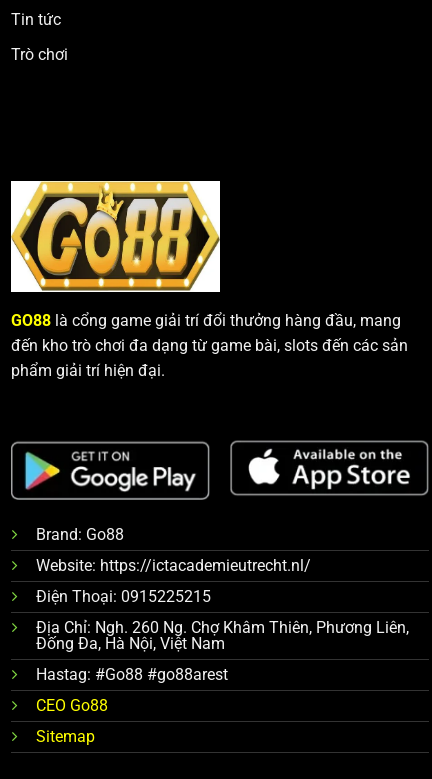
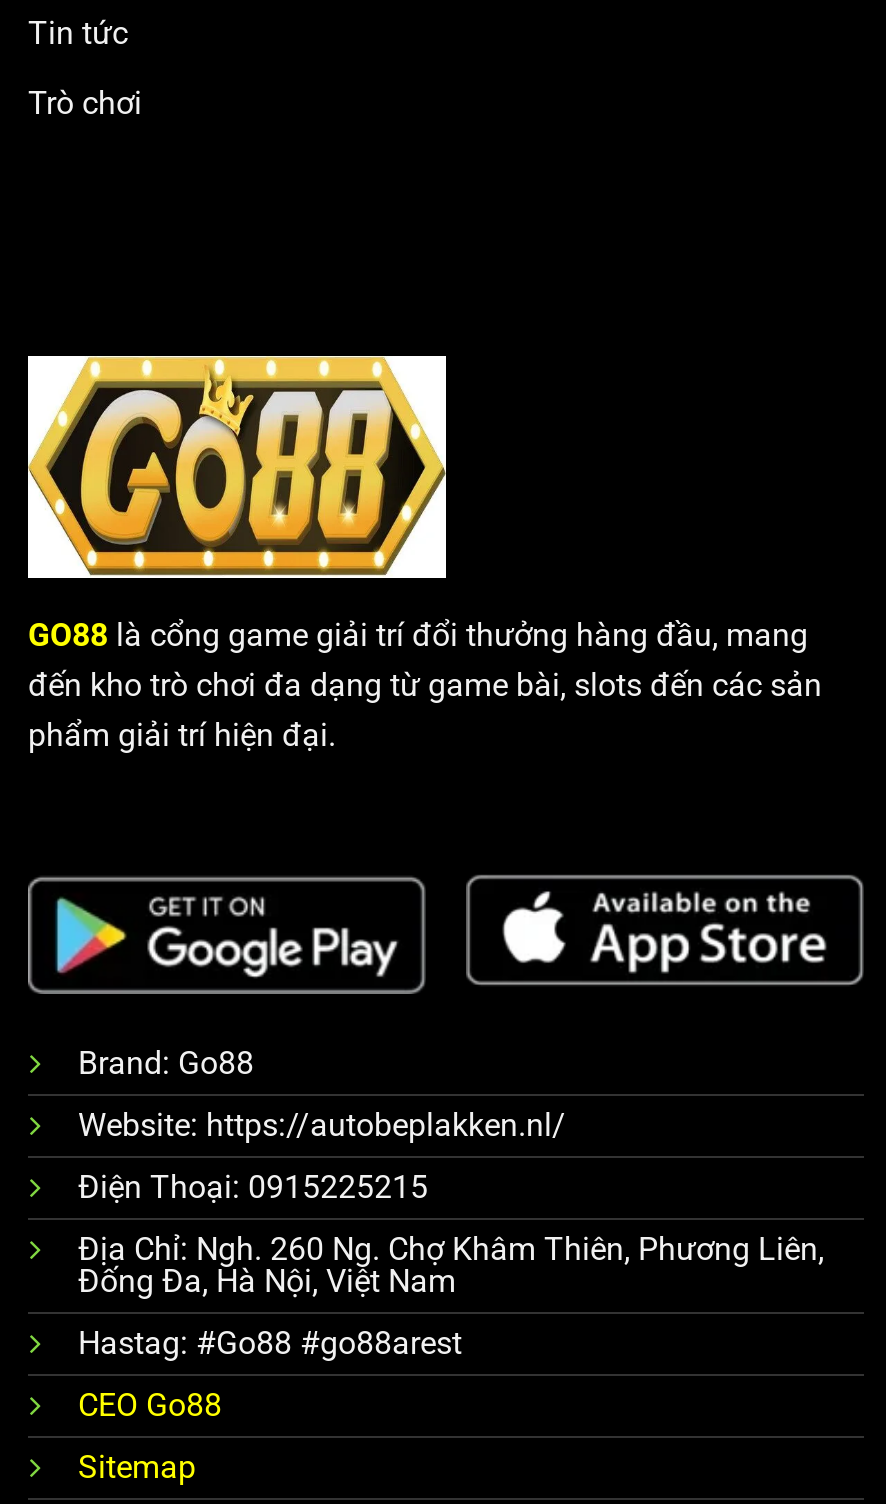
[36,556,311,575] Website: https://ictacademieutrecht.nl/ -> [78,1106,566,1144] Website: https://autobeplakken.nl/

